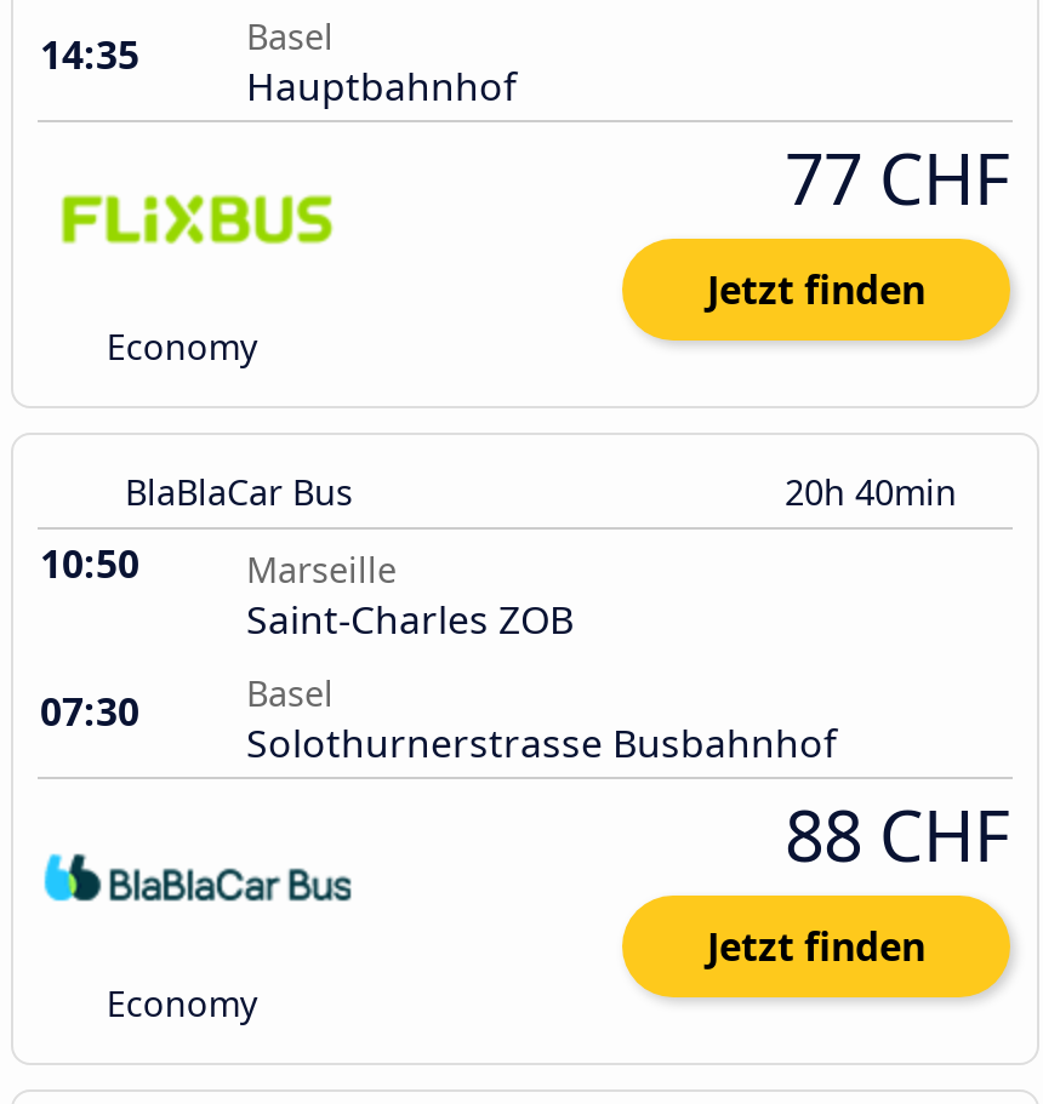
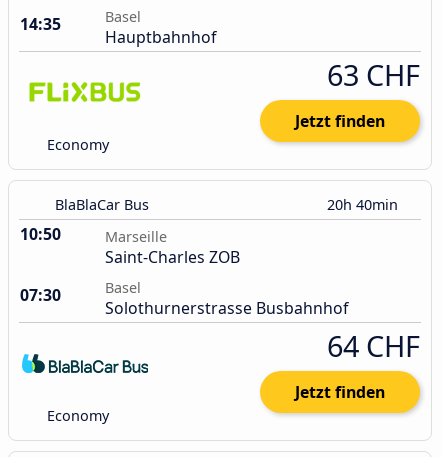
[785,130,1010,225] 77 CHF -> [327,55,420,94] 63 CHF
[785,787,1010,882] 88 CHF -> [327,326,420,365] 64 CHF

